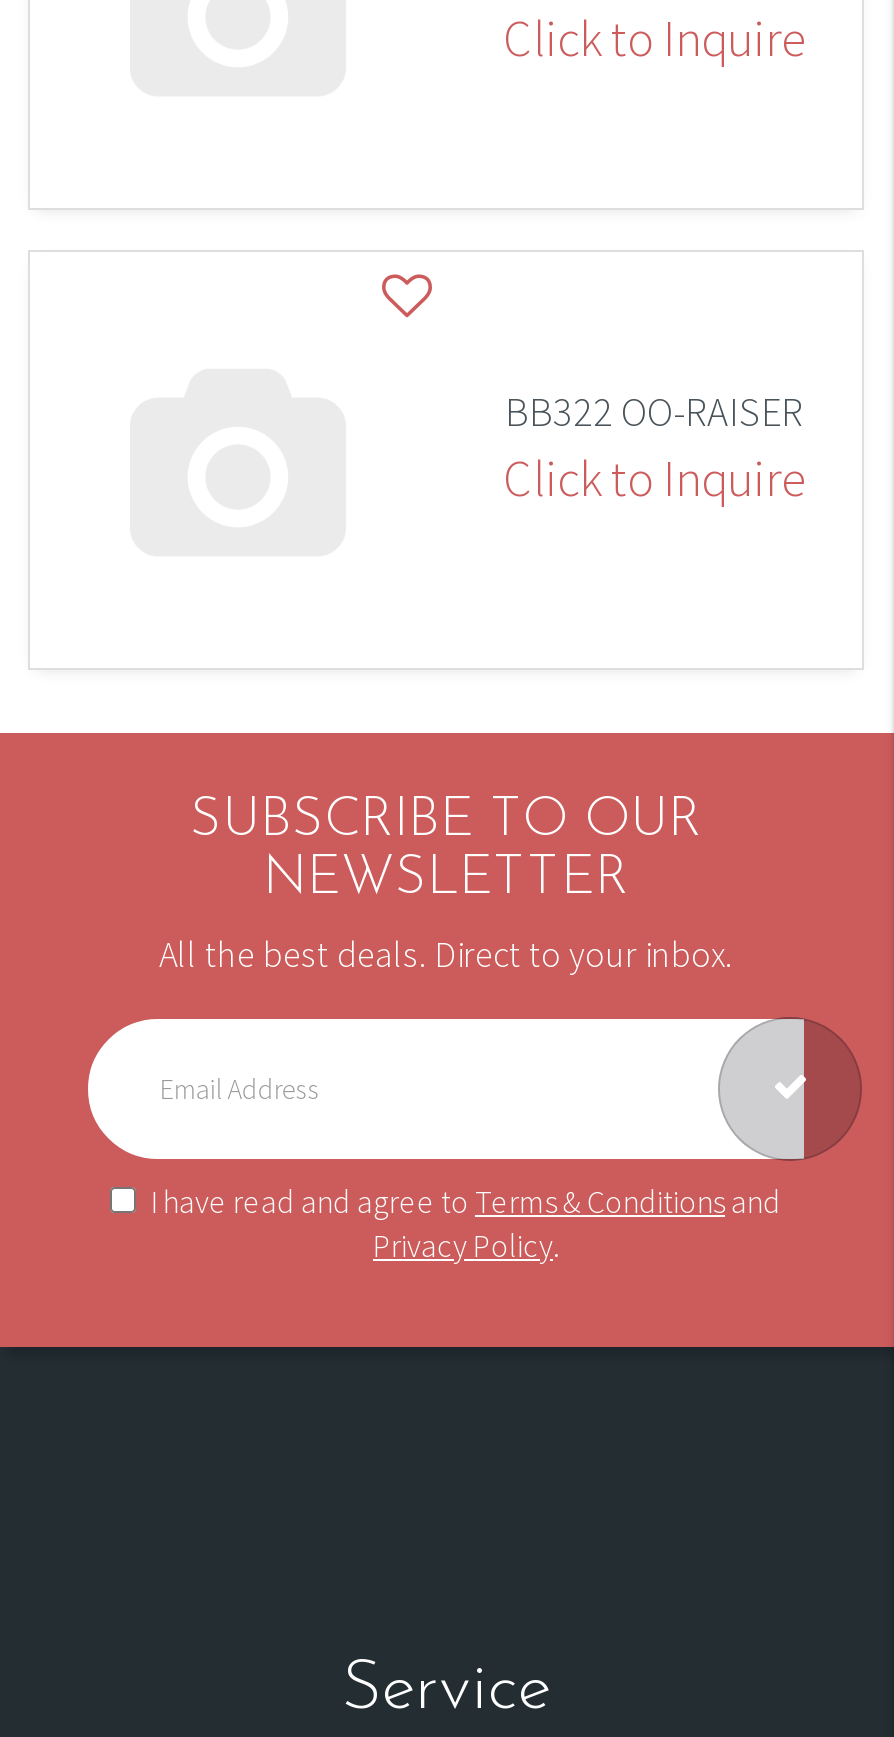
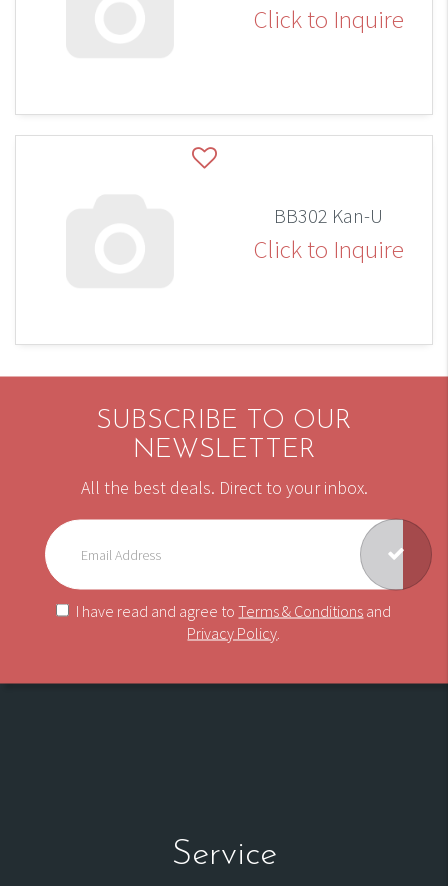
[505,385,803,435] BB322 OO-RAISER -> [273,203,382,228] BB302 Kan-U

